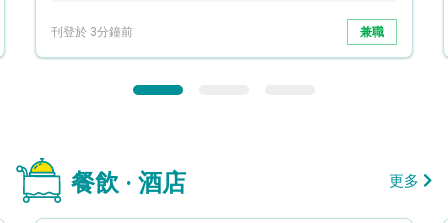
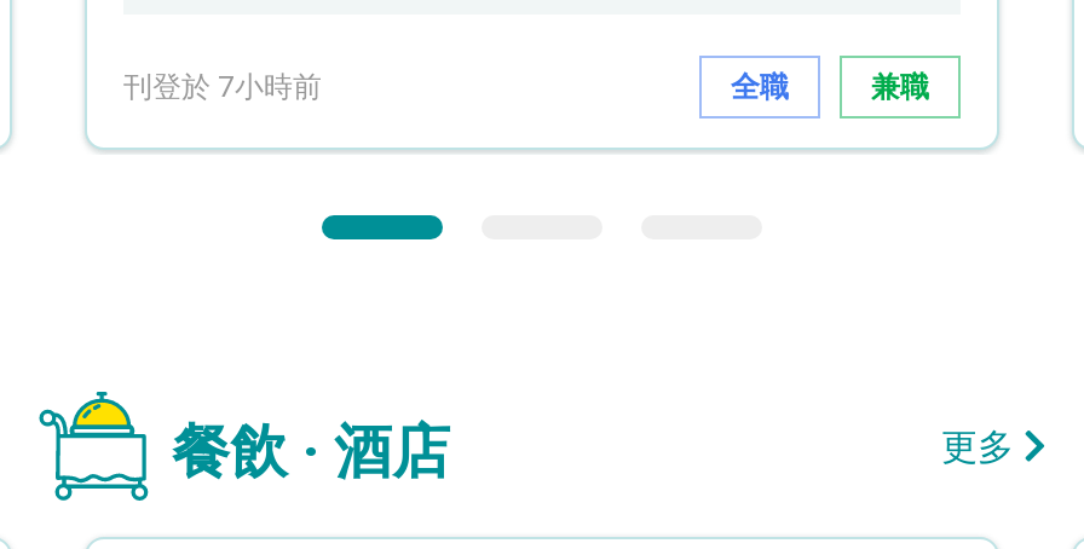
[51,24,133,38] 刊登於 3分鐘前 -> [123,69,789,103] 刊登於 7小時前 | 全職

